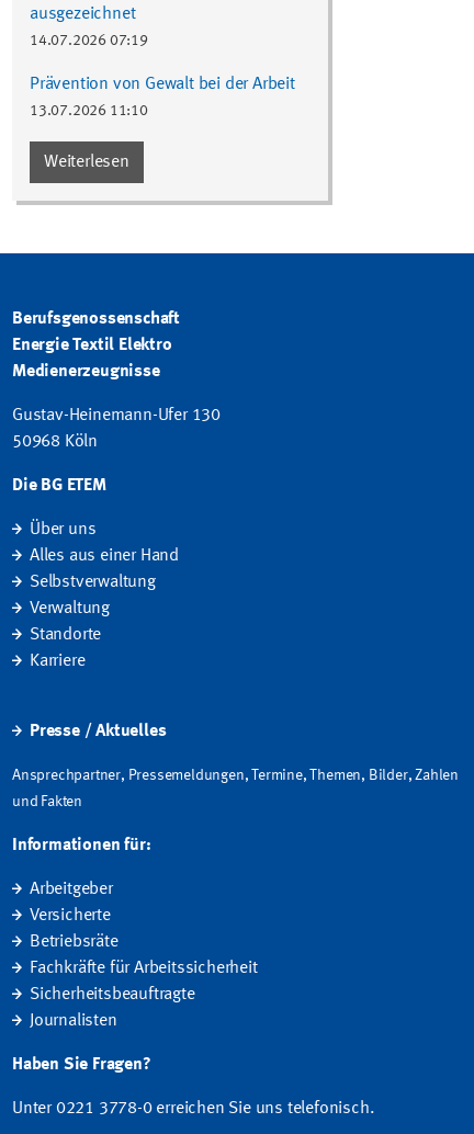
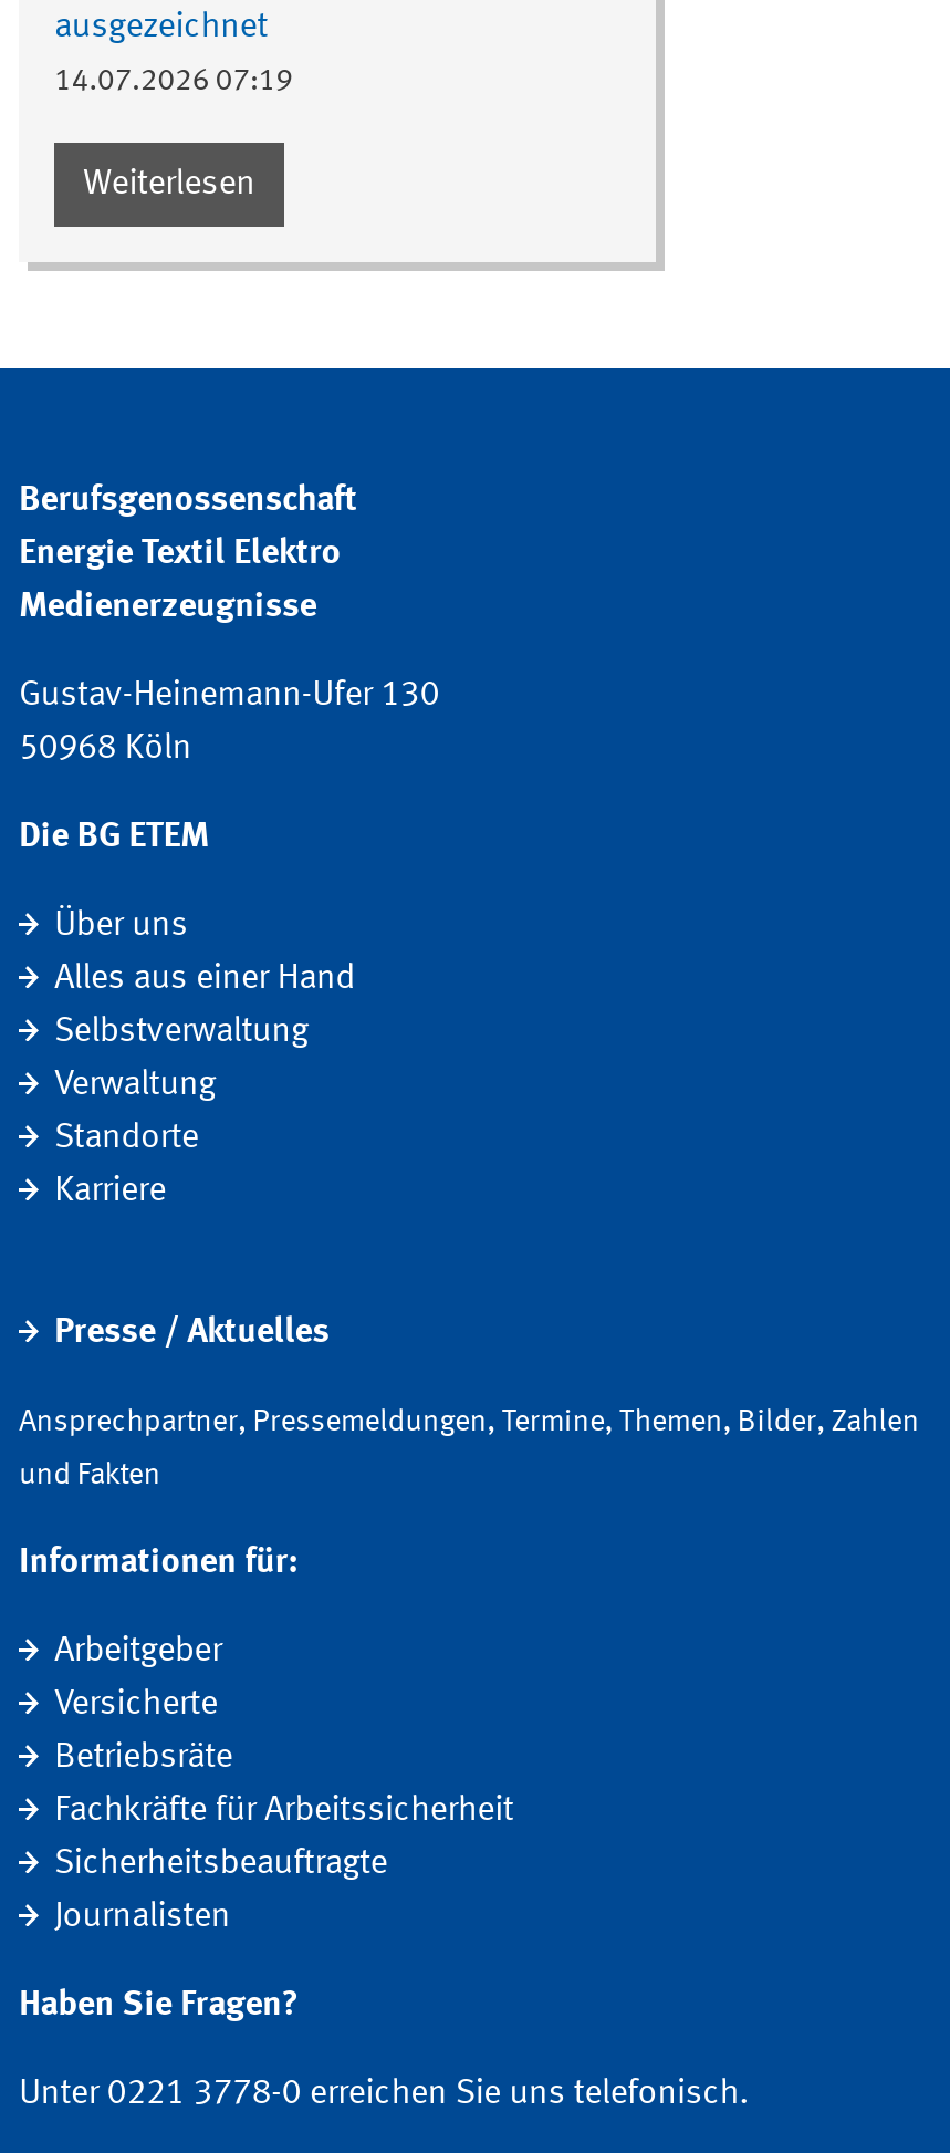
[30,75,295,118] Prävention von Gewalt bei der Arbeit | 13.07.2026 11:10 -> none

